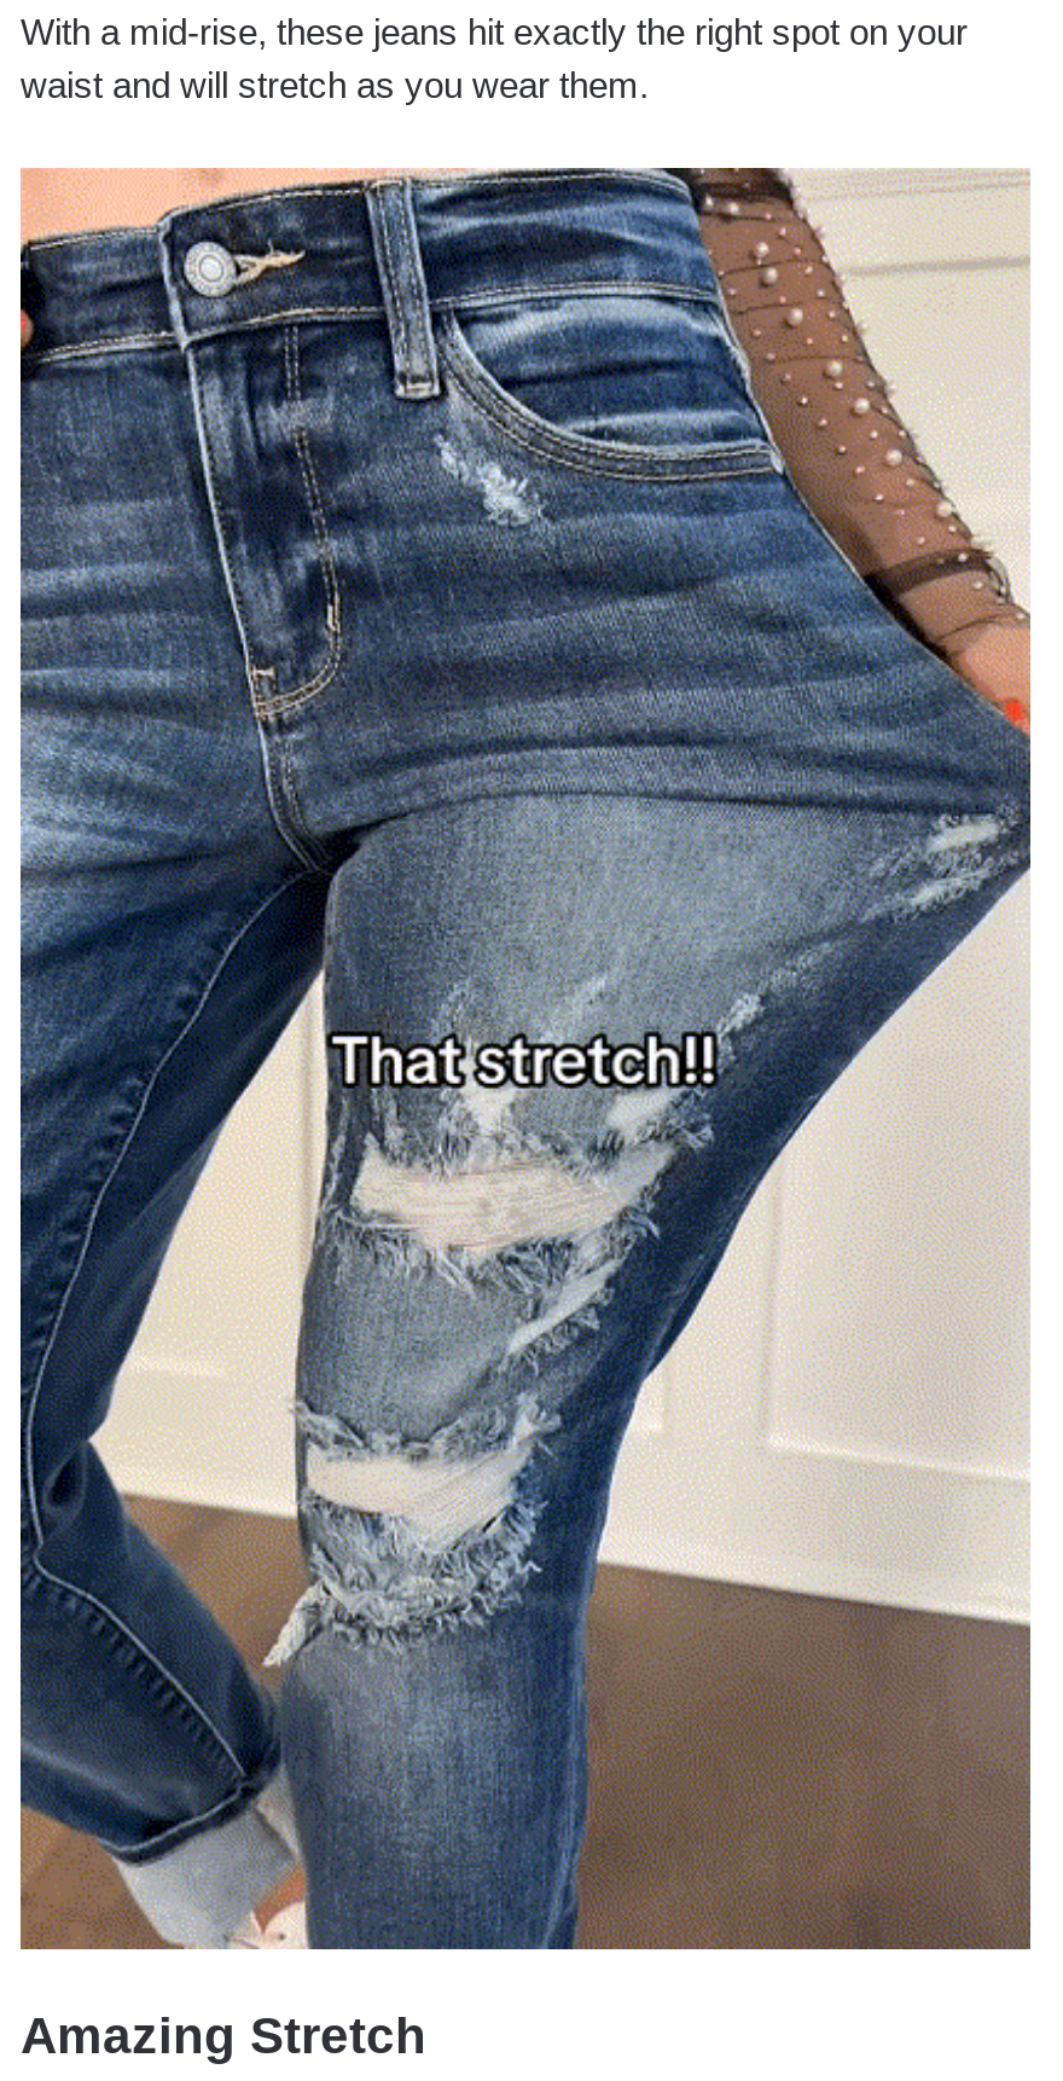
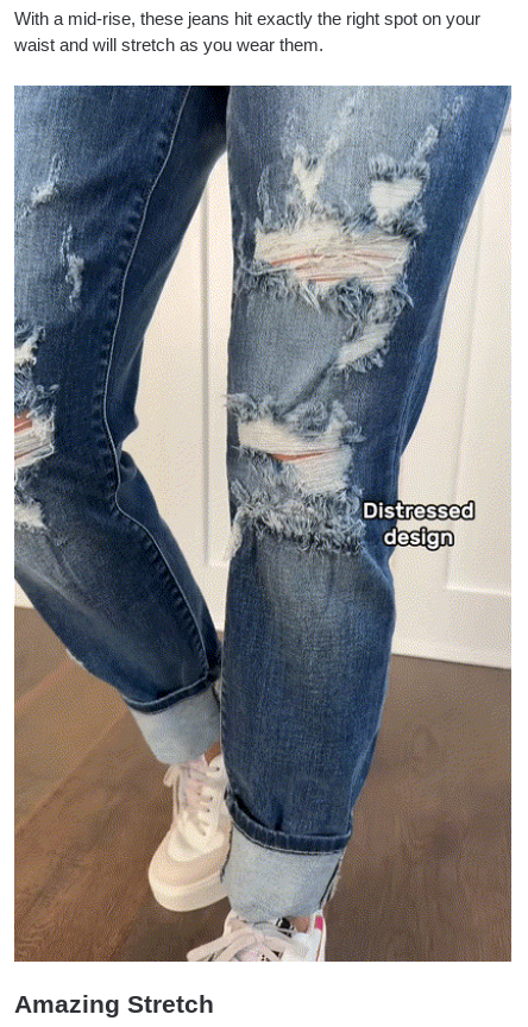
[18,166,1033,1952] [image] -> [13,84,513,963] [image]

